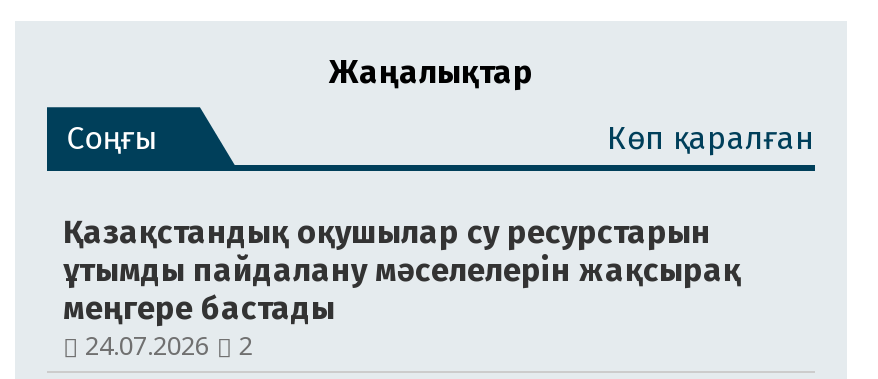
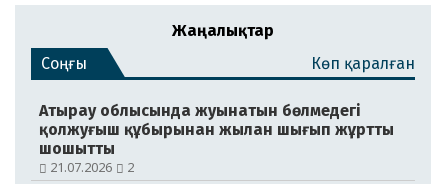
[63,212,741,362] Қазақстандық оқушылар су ресурстарын | ұтымды пайдалану мәселелерін жақсырақ | меңгере бастады | 24.07.2026 -> [39,101,394,176] Атырау облысында жуынатын бөлмедегі | қолжуғыш құбырынан жылан шығып жұртты | шошытты | 21.07.2026

